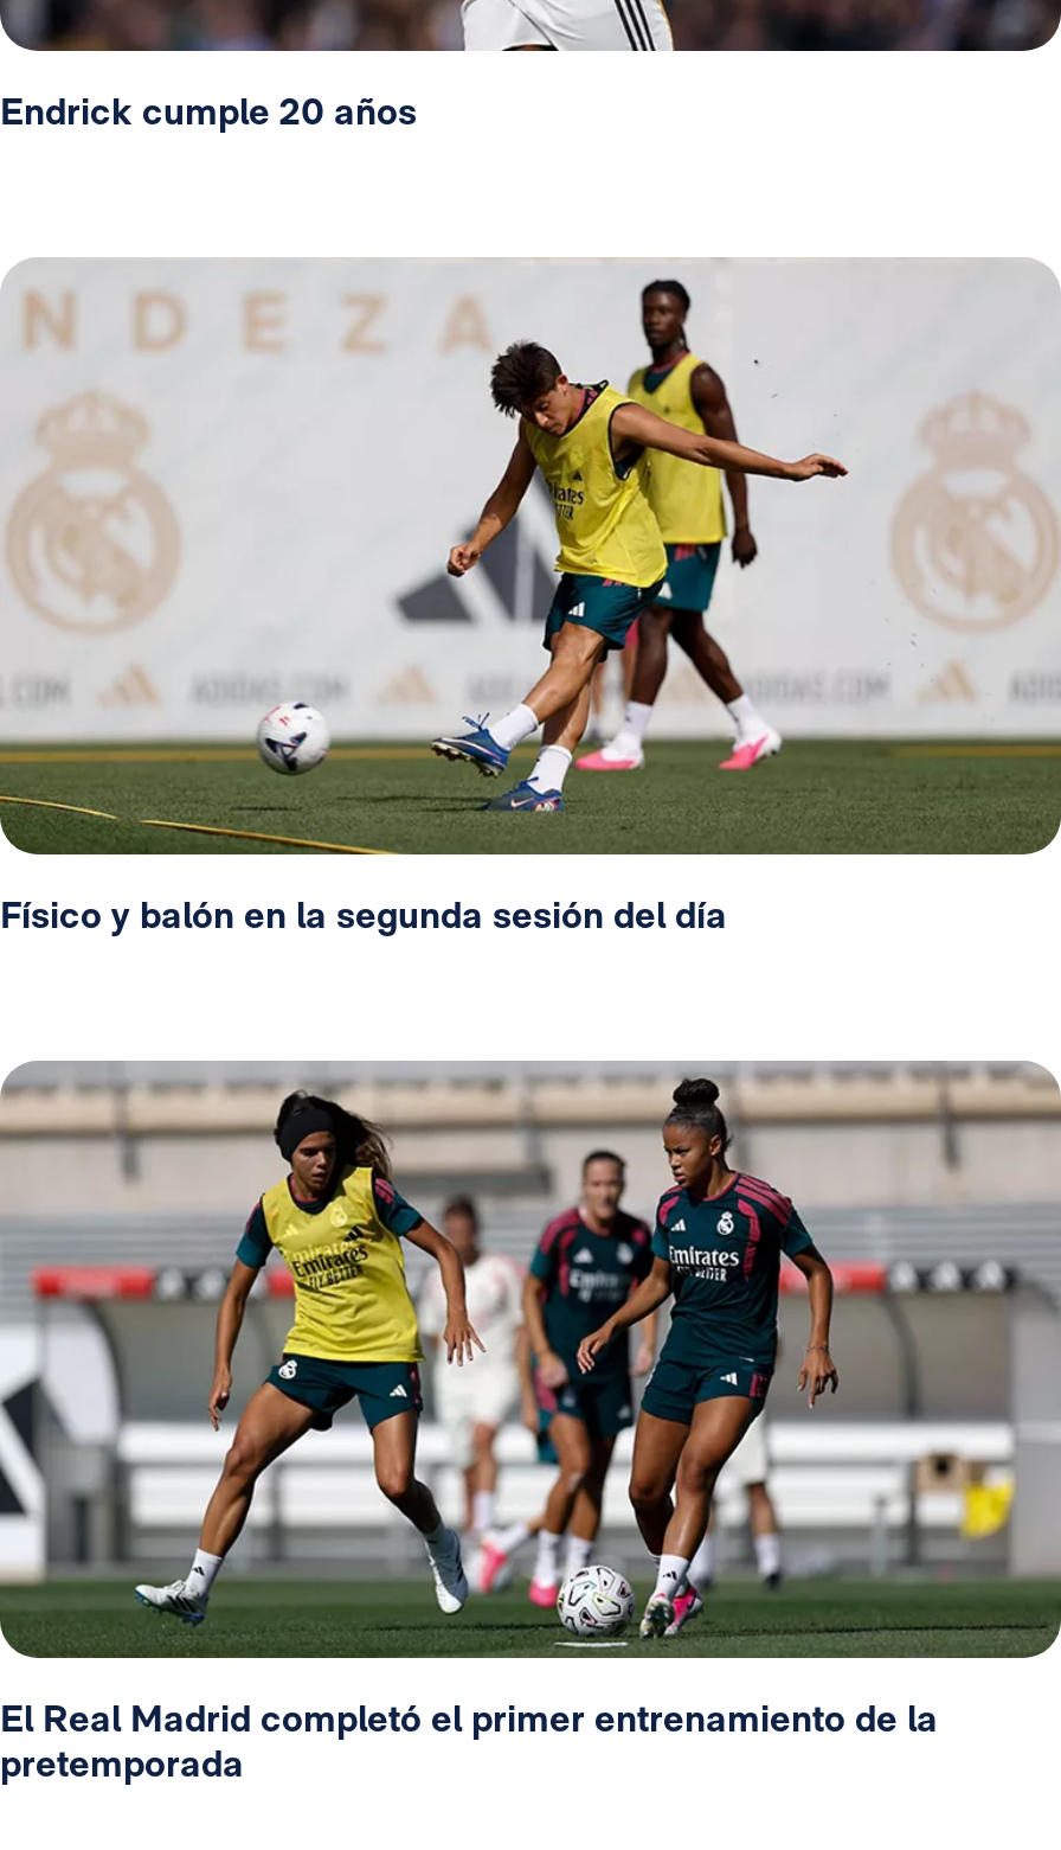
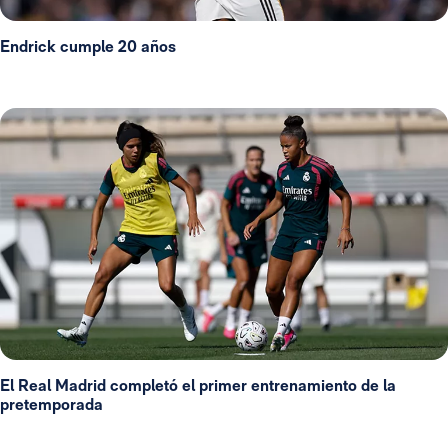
[0,258,1054,937] [image] | Físico y balón en la segunda sesión del día -> none

